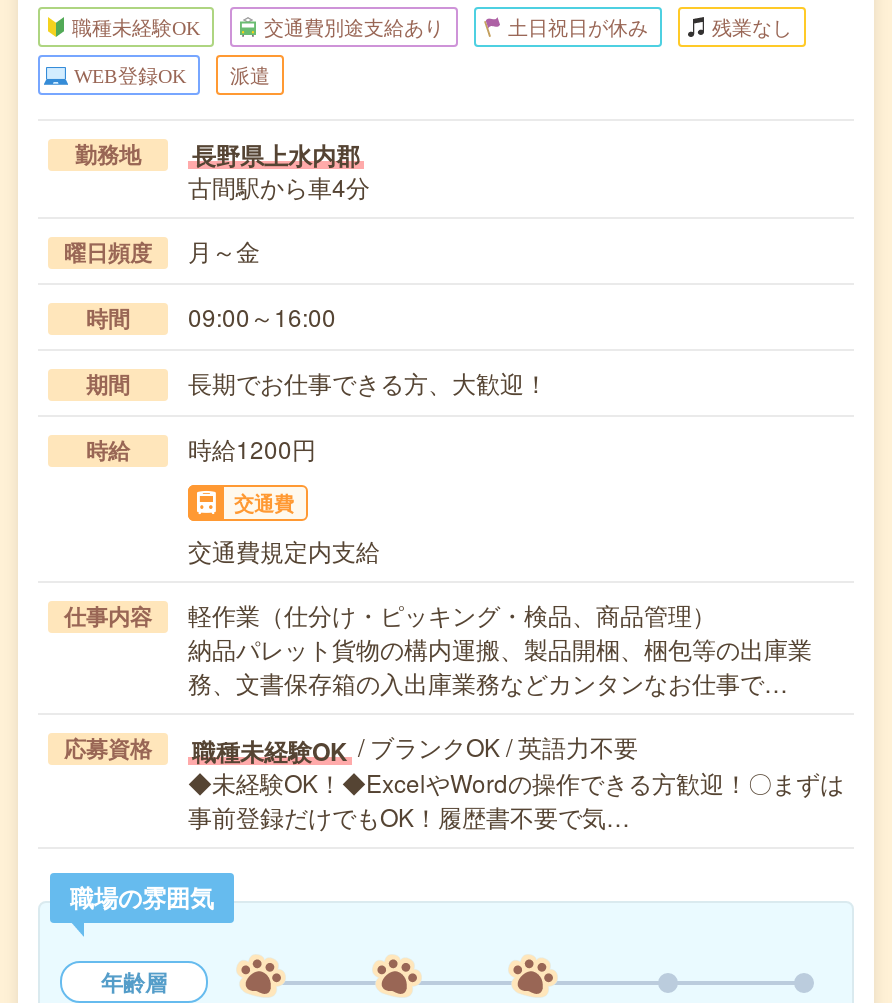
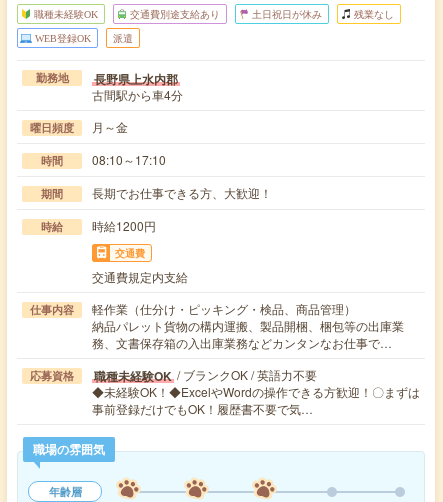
[86,300,336,334] 時間 09:00～16:00 -> [41,150,166,167] 時間 08:10～17:10

